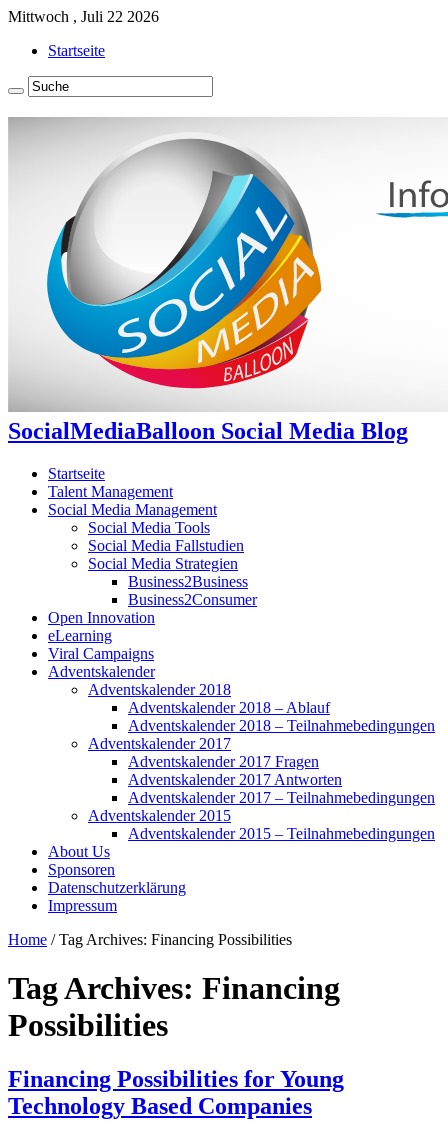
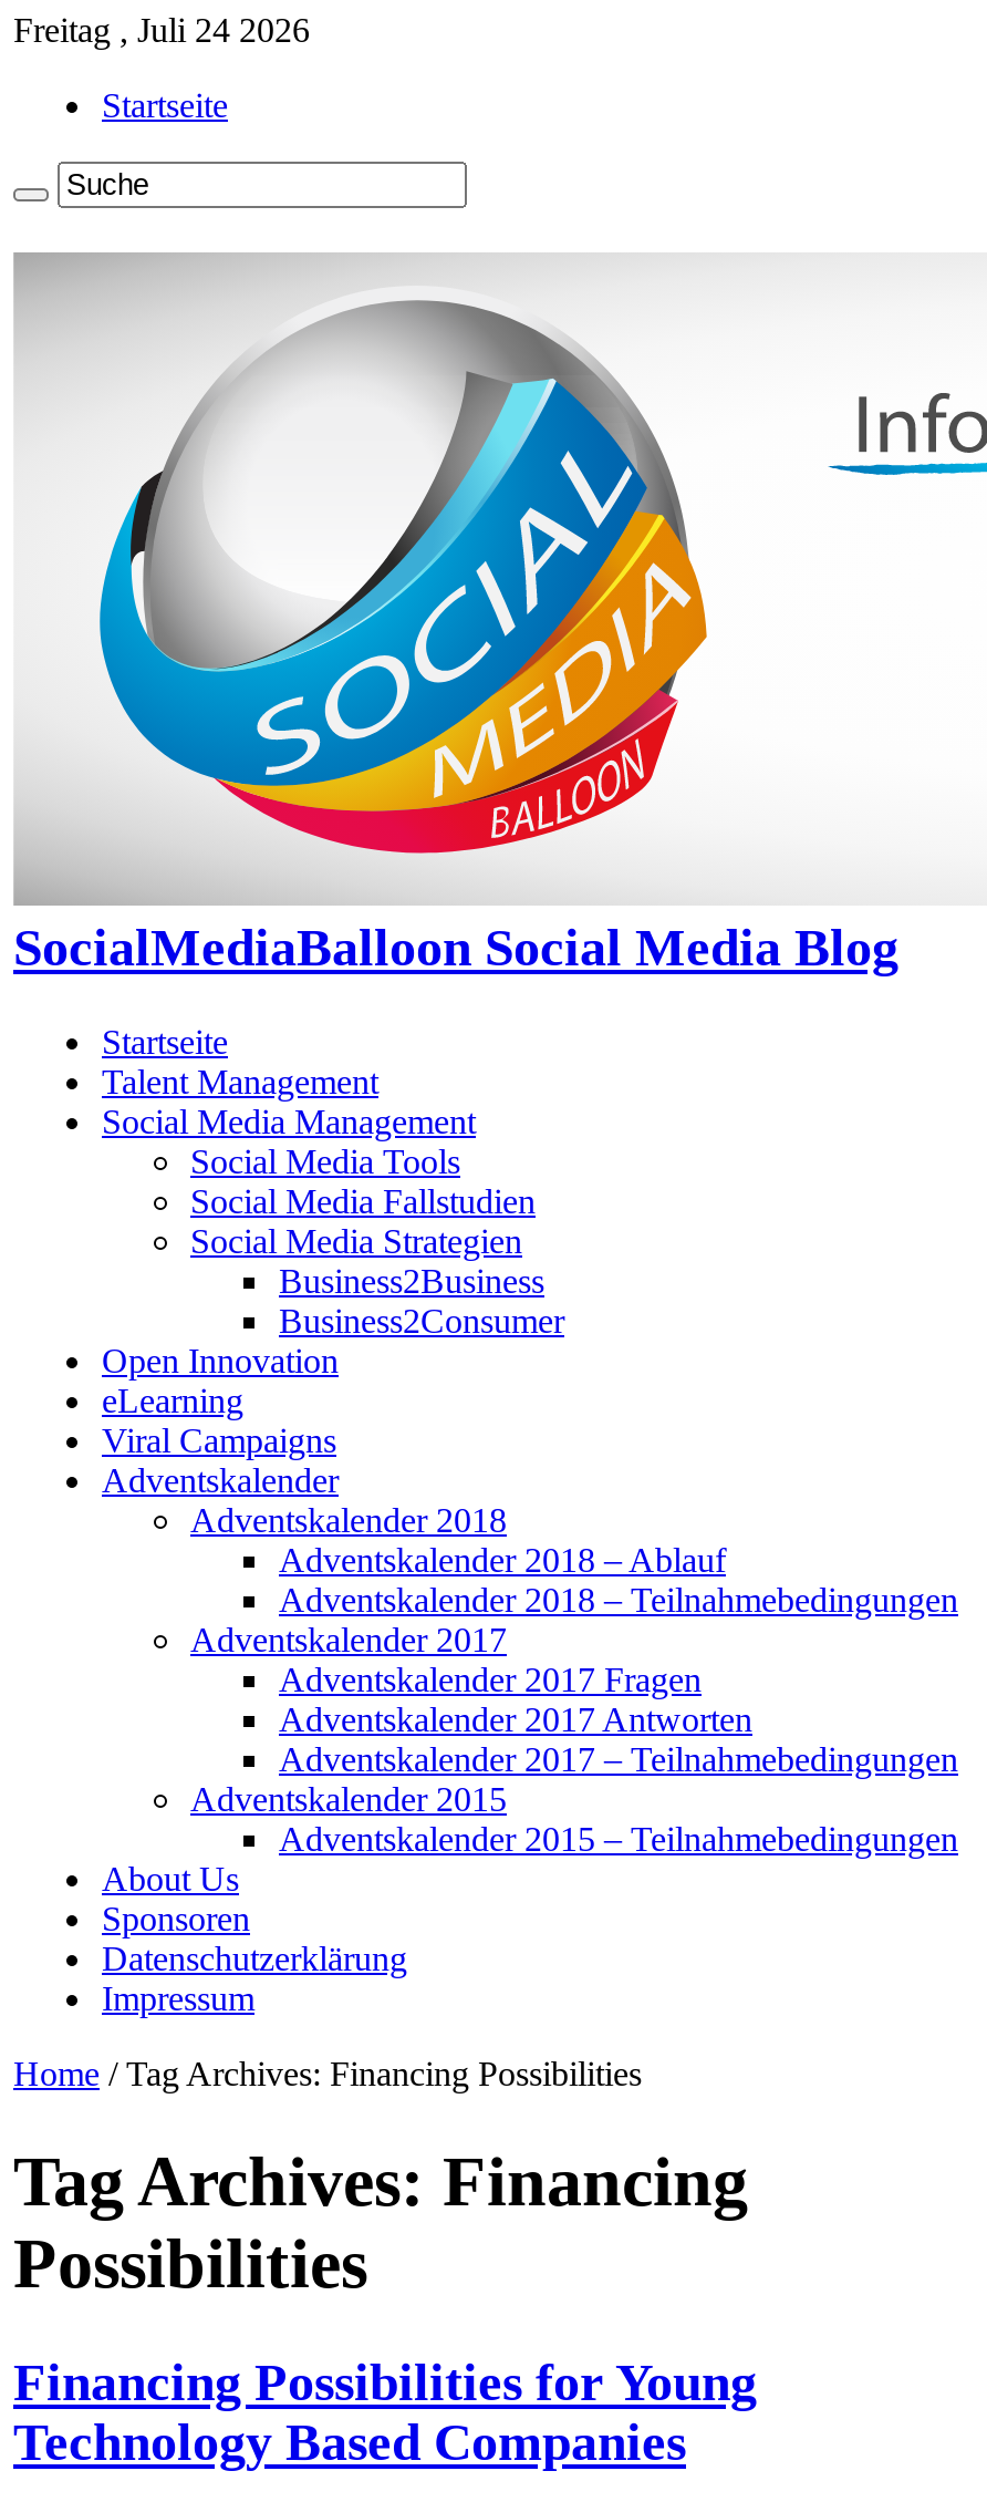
[8,8,159,25] Mittwoch , Juli 22 2026 -> [13,11,310,49] Freitag , Juli 24 2026

